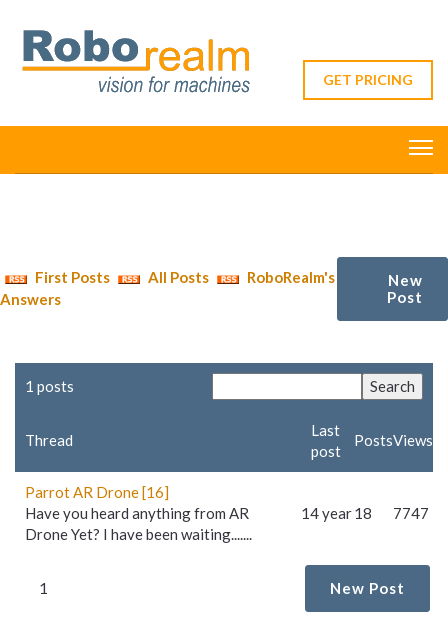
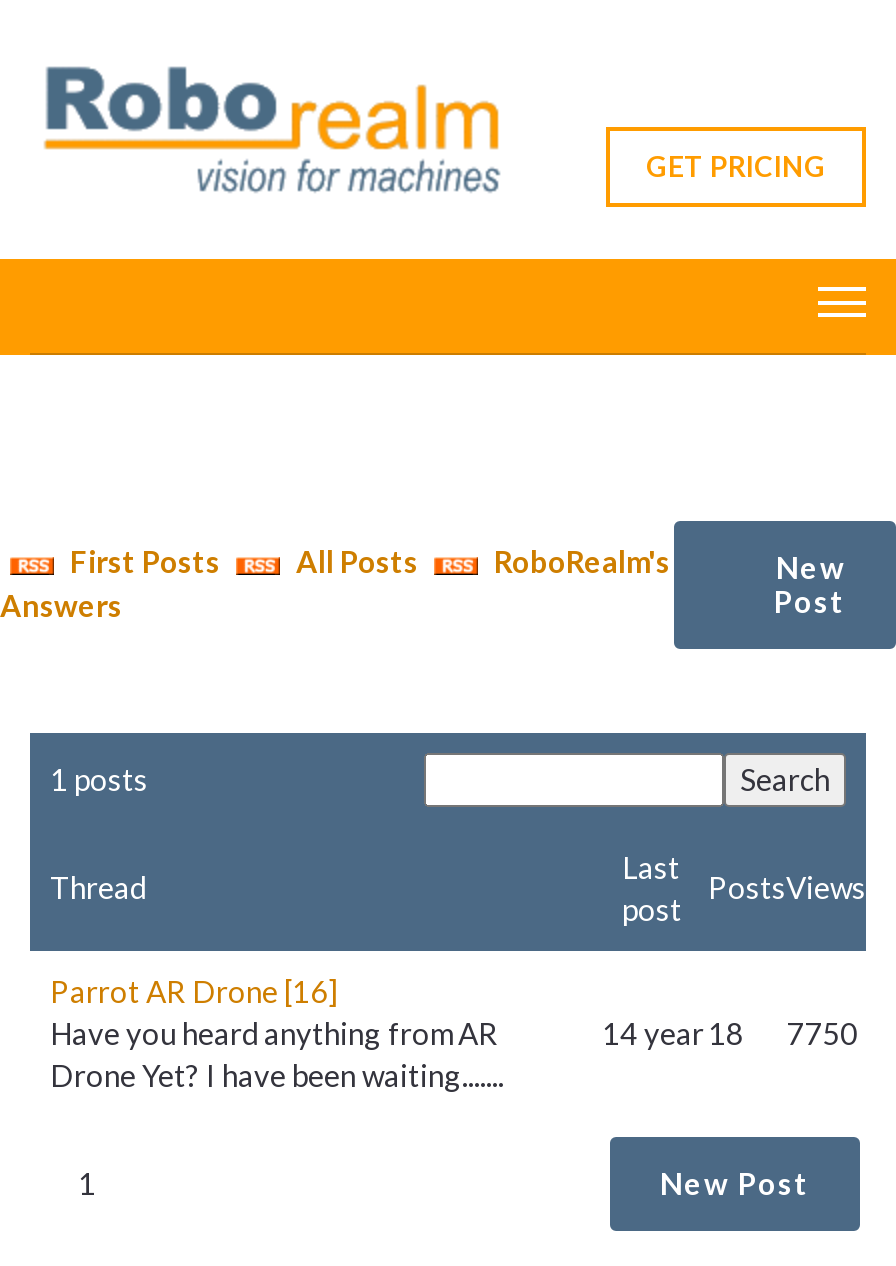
[301,504,429,522] 14 year 18 7747 -> [602,1015,858,1051] 14 year 18 7750

